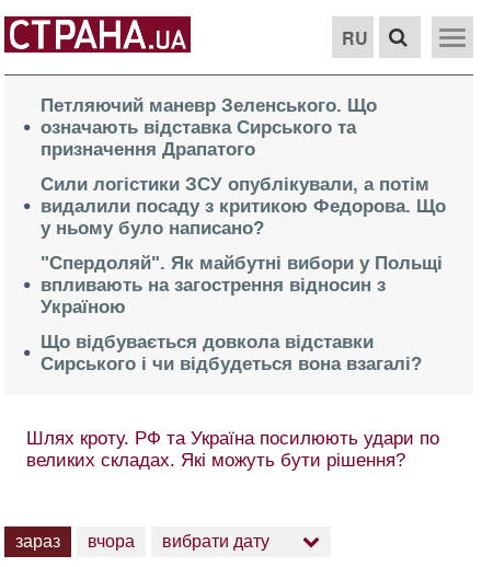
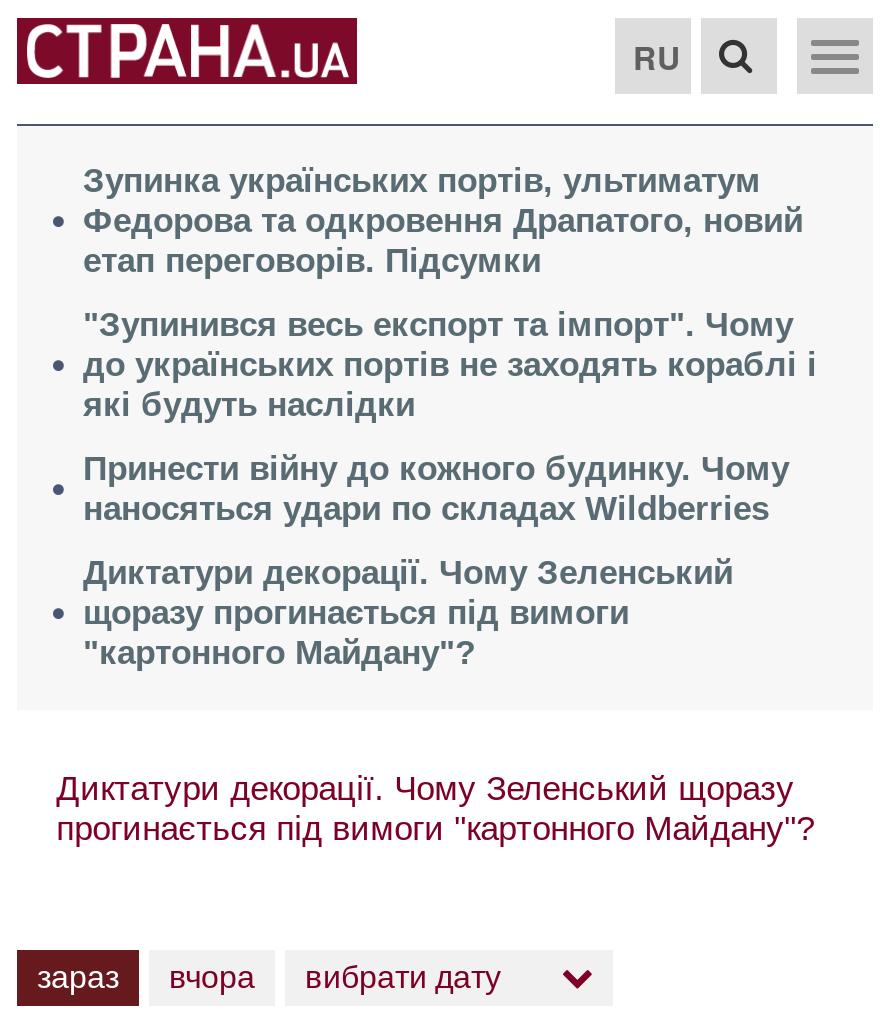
[41,95,377,160] Петляючий маневр Зеленського. Що | означають відставка Сирського та | призначення Драпатого -> [83,162,803,280] Зупинка українських портів, ультиматум | Федорова та одкровення Драпатого, новий | етап переговорів. Підсумки
[41,174,446,239] Сили логістики ЗСУ опублікували, а потім | видалили посаду з критикою Федорова. Що | у ньому було написано? -> [83,306,817,424] "Зупинився весь експорт та імпорт". Чому | до українських портів не заходять кораблі і | які будуть наслідки
[41,253,443,317] "Спердоляй". Як майбутні вибори у Польщі | впливають на загострення відносин з | Україною -> [83,450,789,528] Принести війну до кожного будинку. Чому | наносяться удари по складах Wildberries
[41,332,422,374] Що відбувається довкола відставки | Сирського і чи відбудеться вона взагалі? -> [83,554,733,672] Диктатури декорації. Чому Зеленський | щоразу прогинається під вимоги | "картонного Майдану"?
[26,428,439,471] Шлях кроту. РФ та Україна посилюють удари по | великих складах. Які можуть бути рішення? -> [56,770,814,848] Диктатури декорації. Чому Зеленський щоразу | прогинається під вимоги "картонного Майдану"?

